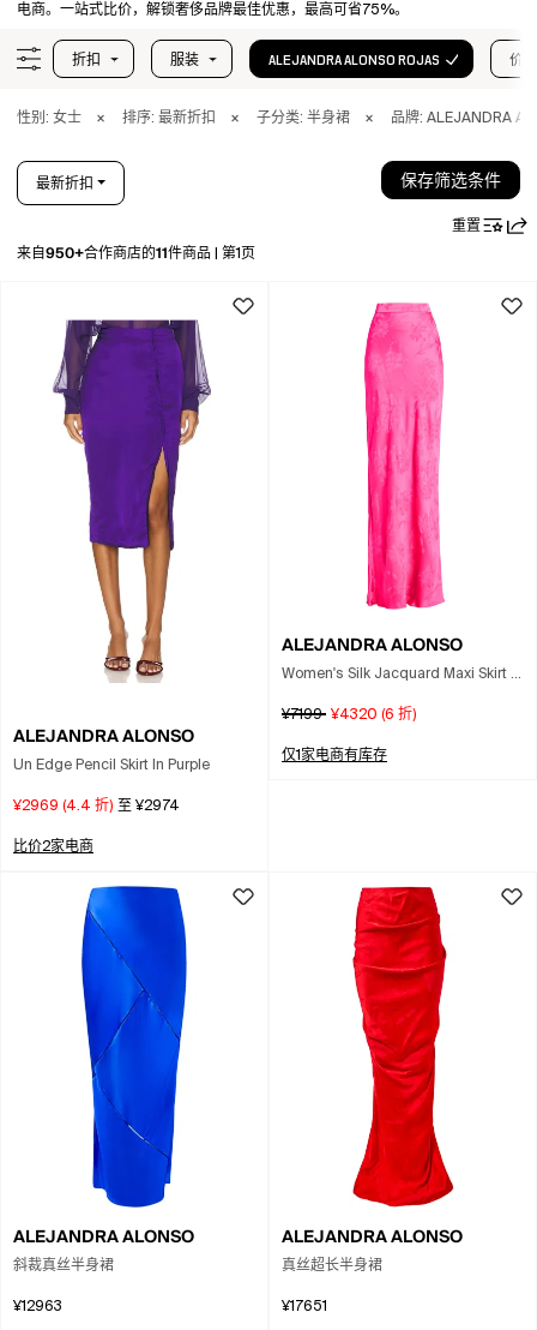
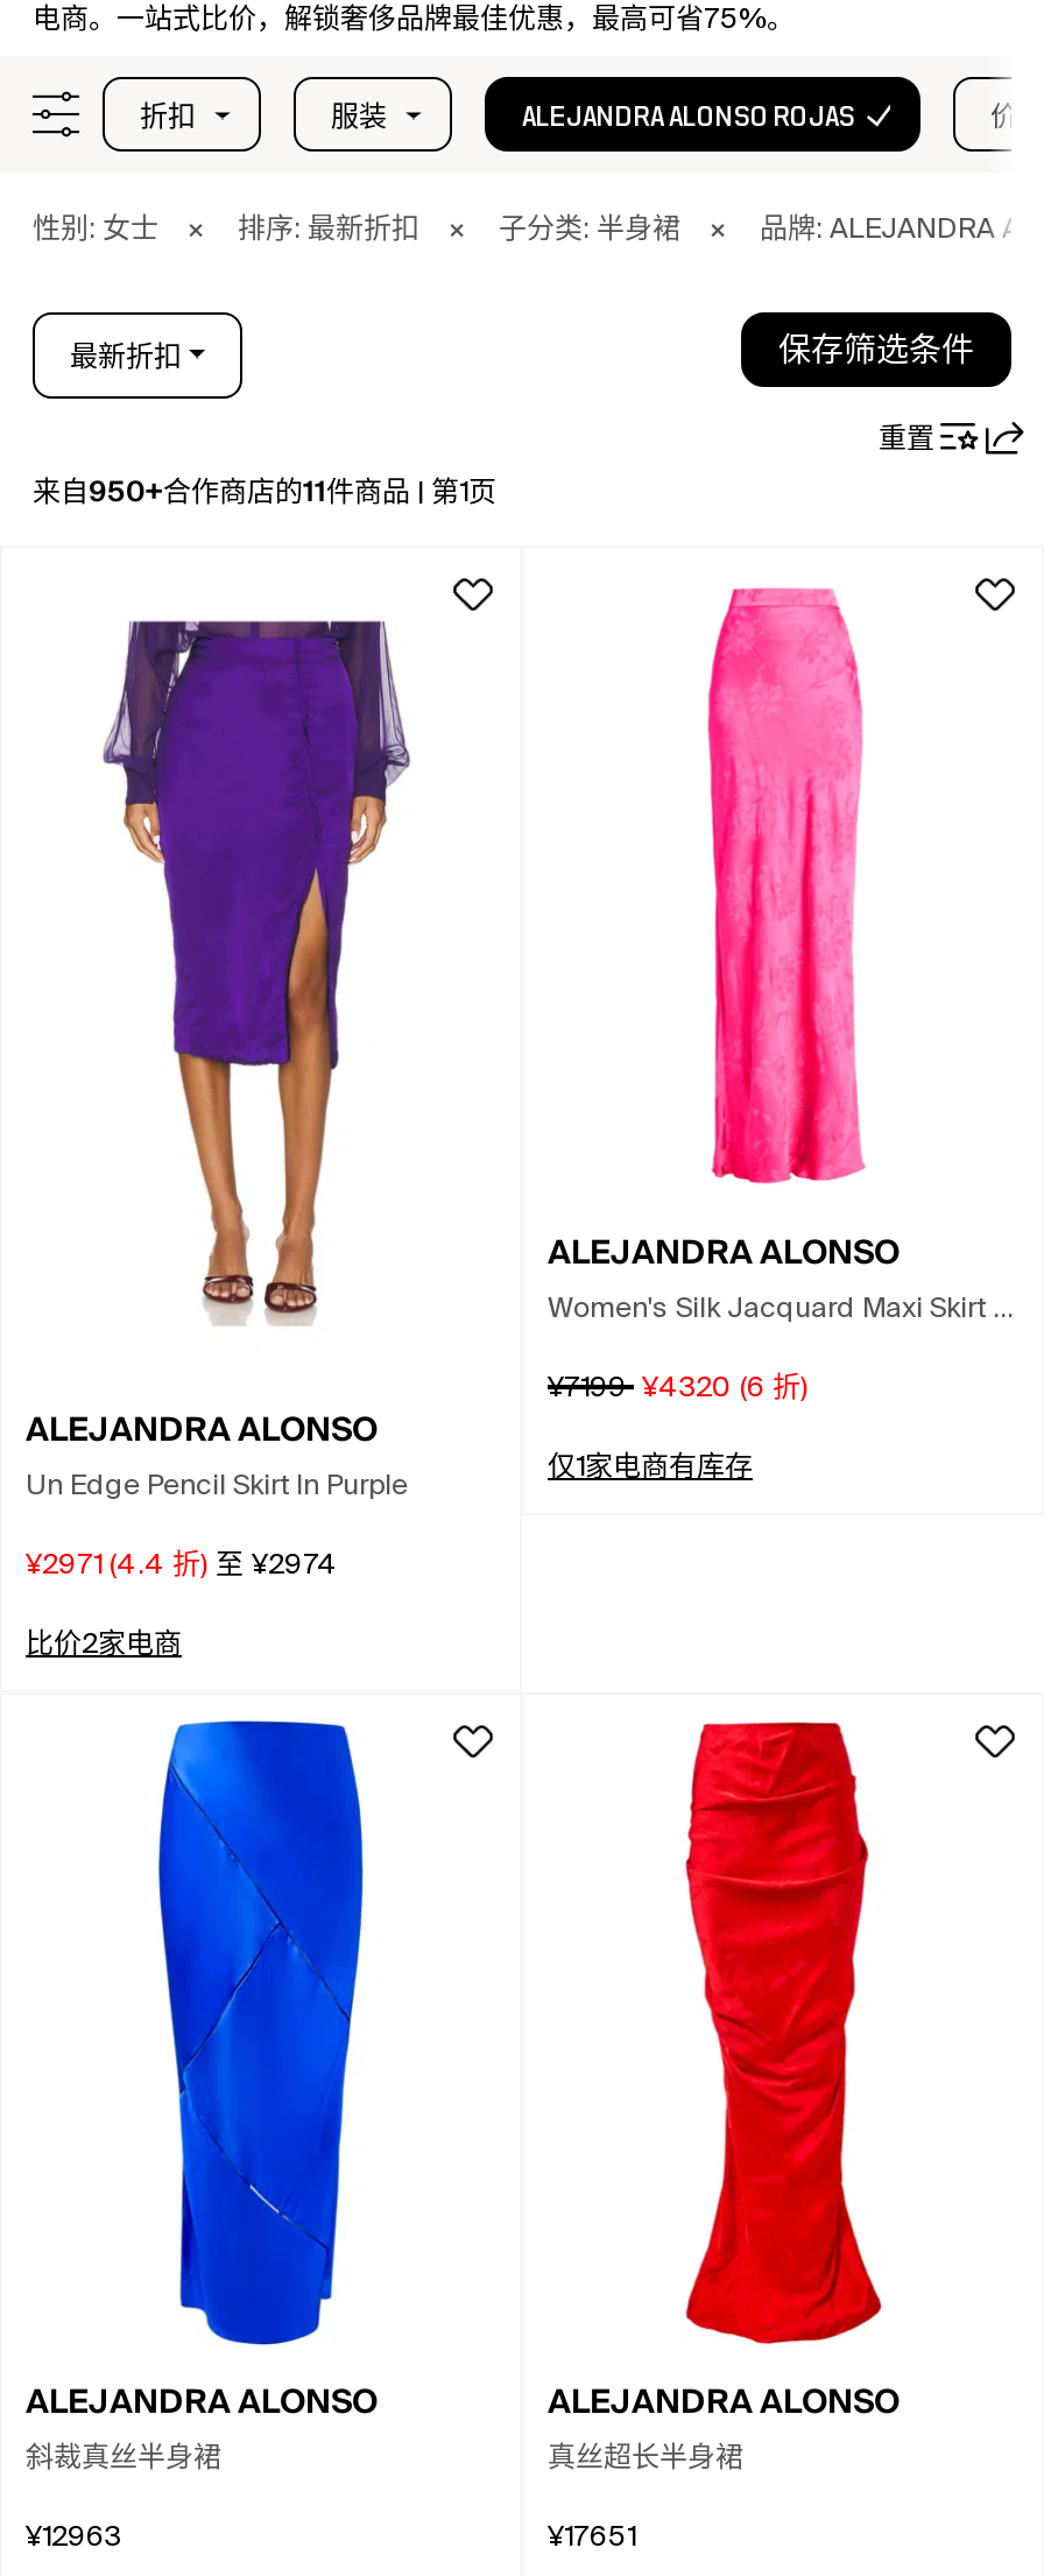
[13,800,180,814] ¥2969 (4.4折) 至 ¥2974 -> [26,1554,338,1582] ¥2971 (4.4折) 至 ¥2974

